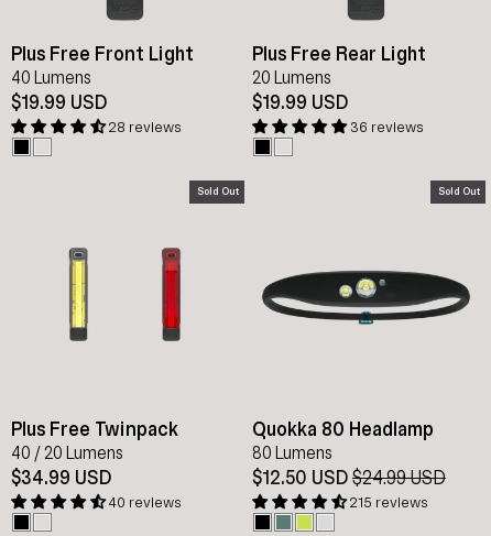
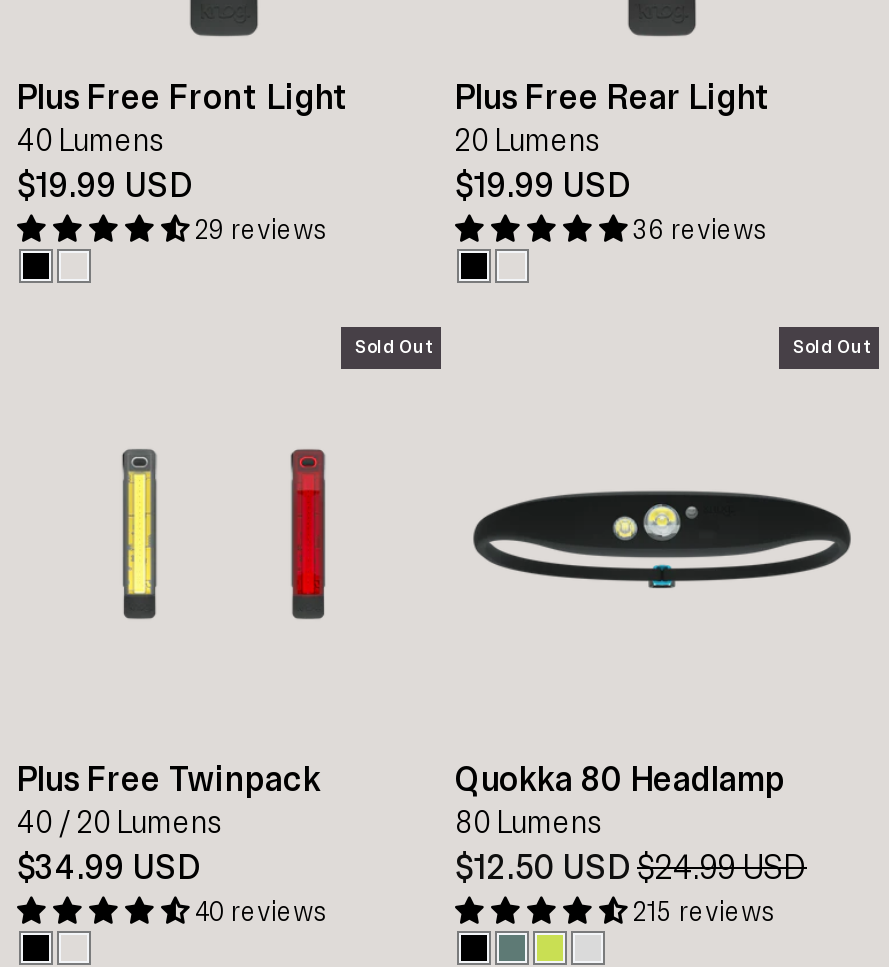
[109,118,181,136] 28 reviews -> [195,213,325,247] 29 reviews

